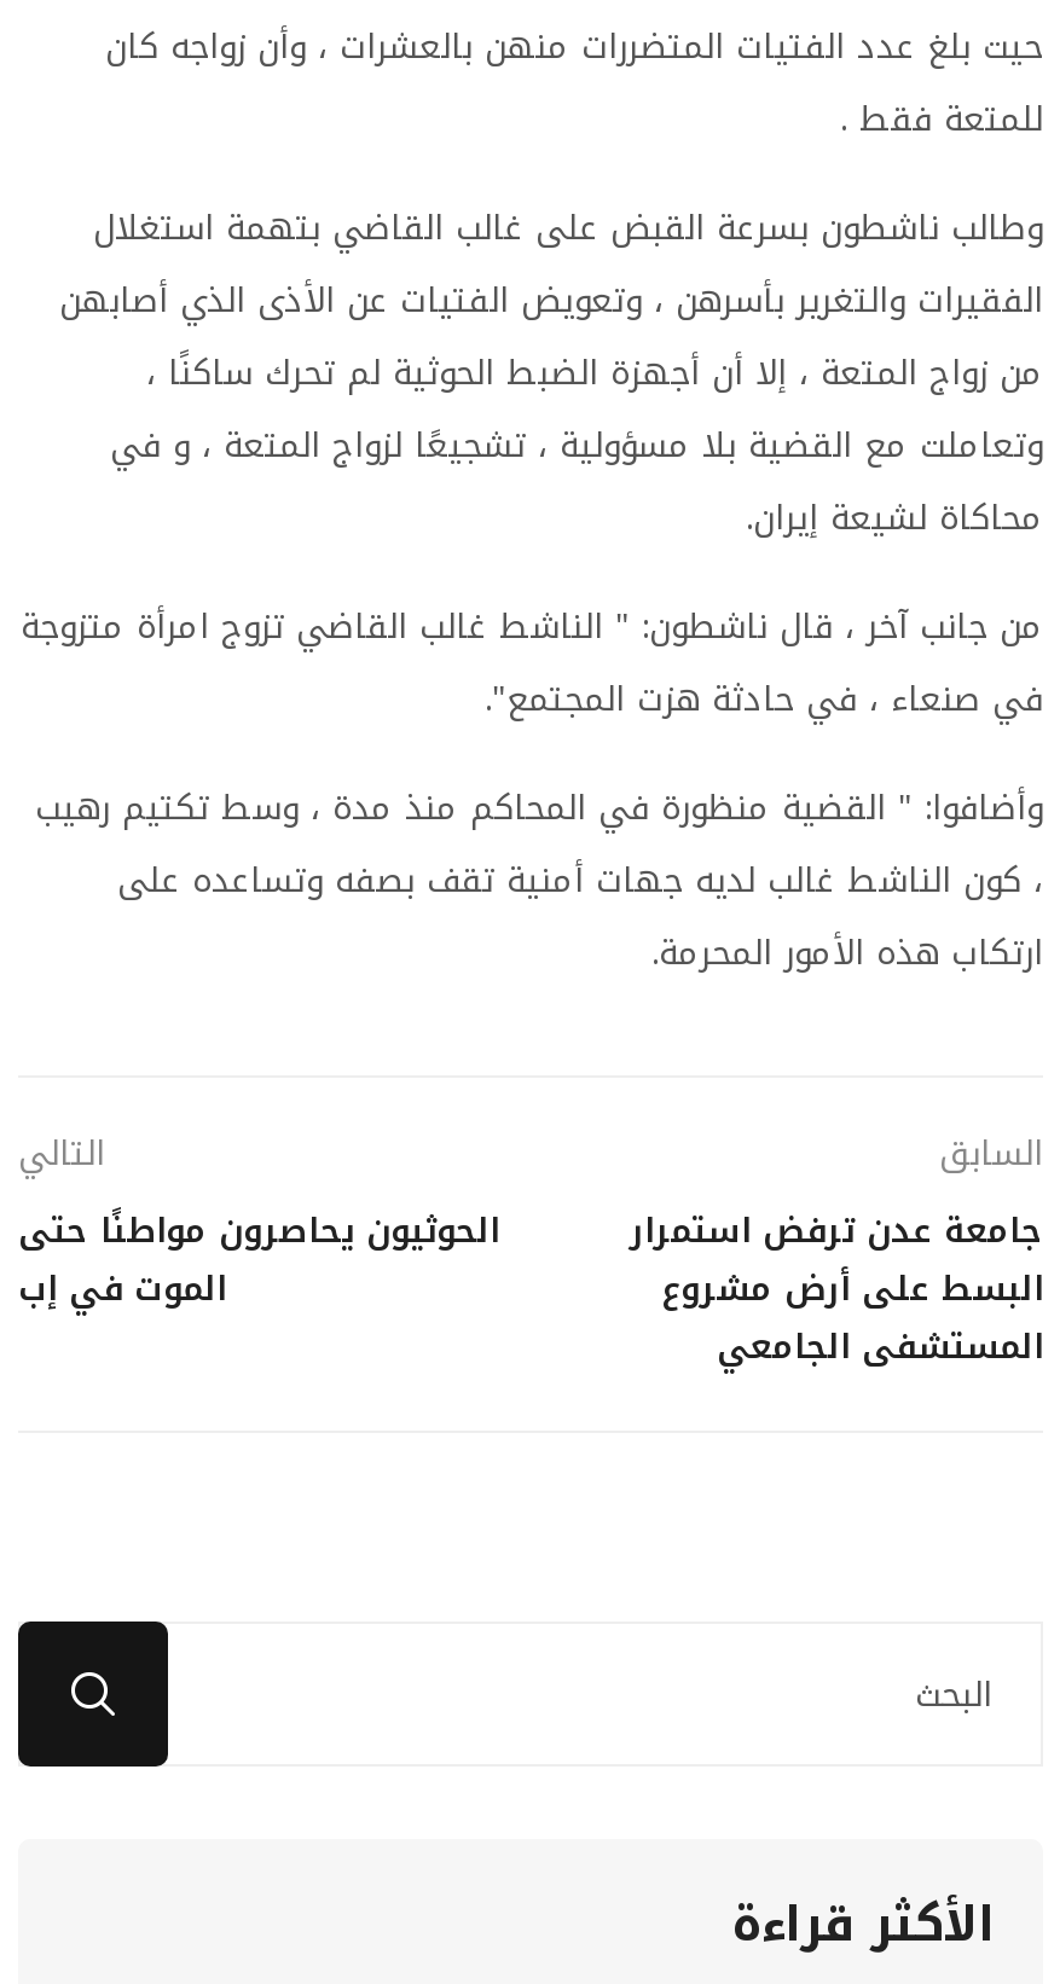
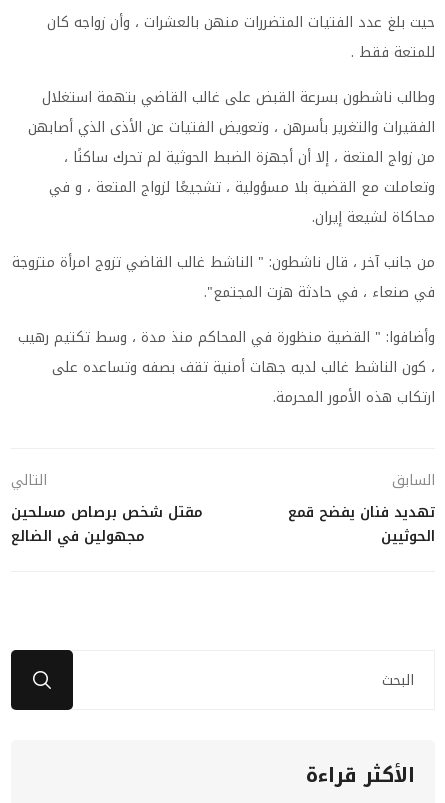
[18,1199,499,1322] الحوثيون يحاصرون مواطنًا حتى | الموت في إب -> [11,499,203,550] مقتل شخص برصاص مسلحين | مجهولين في الضالع
[630,1199,1043,1380] جامعة عدن ترفض استمرار | البسط على أرض مشروع | المستشفى الجامعي -> [288,499,435,550] تهديد فنان يفضح قمع | الحوثيين

